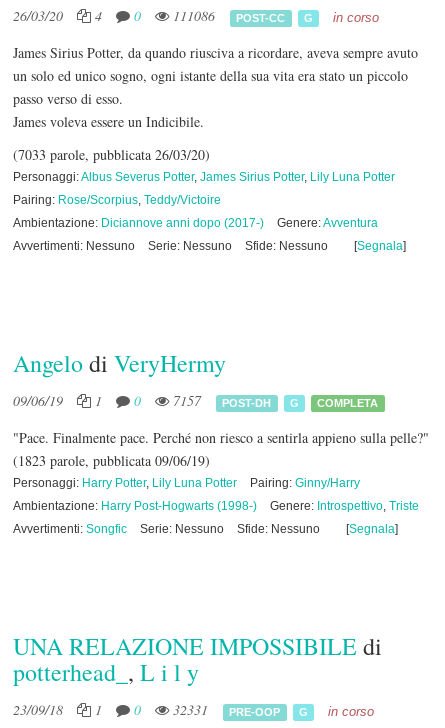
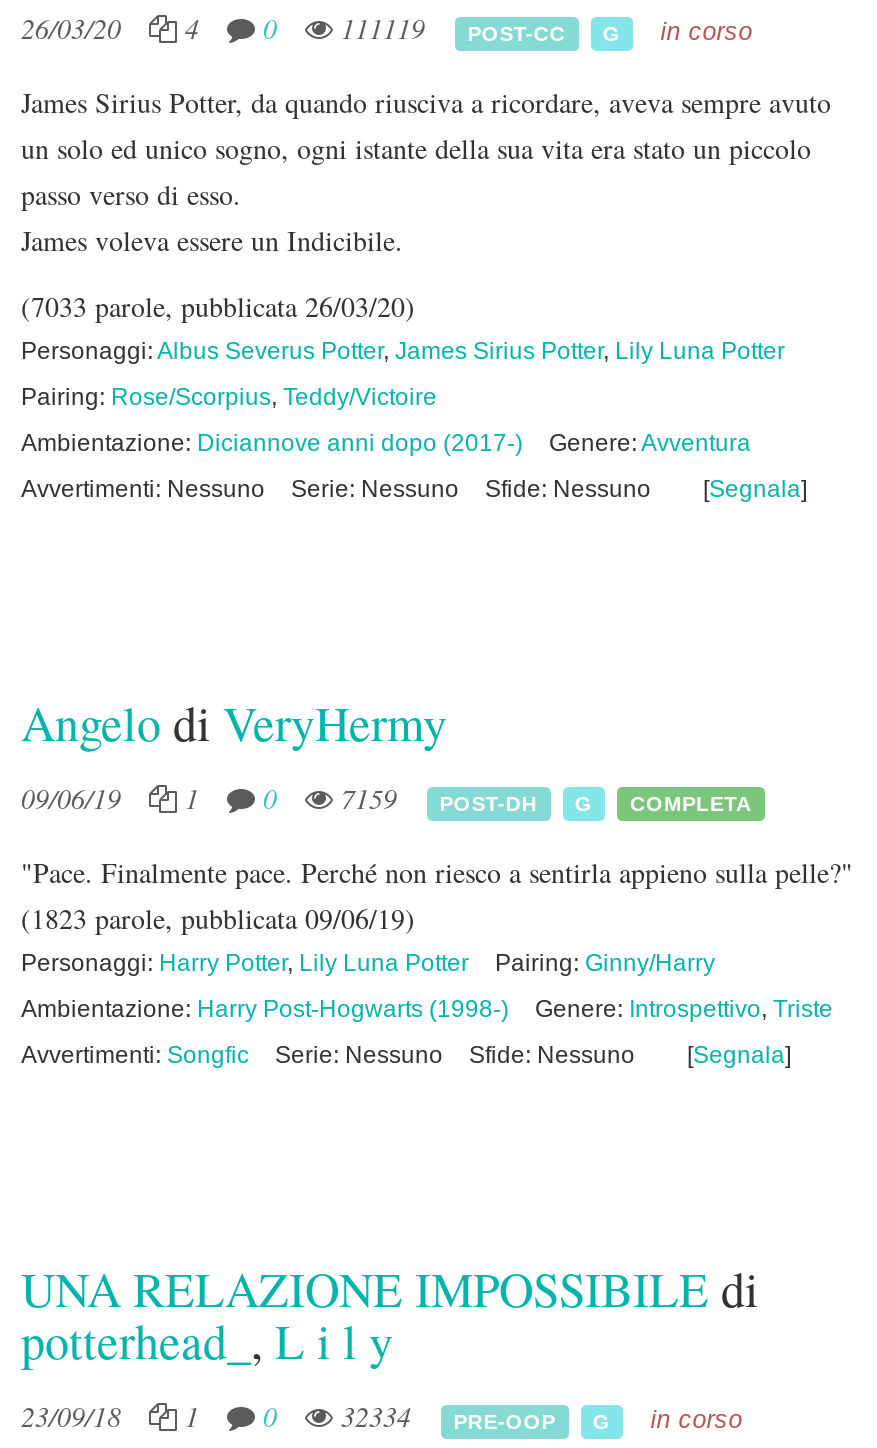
[13,6,379,25] 26/03/20 4 0 111086 POST-CC G in corso -> [21,9,752,47] 26/03/20 4 0 111119 POST-CC G in corso
[169,391,201,410] 7157 -> [333,779,397,817] 7159
[169,700,208,719] 32331 -> [333,1397,411,1435] 32334

